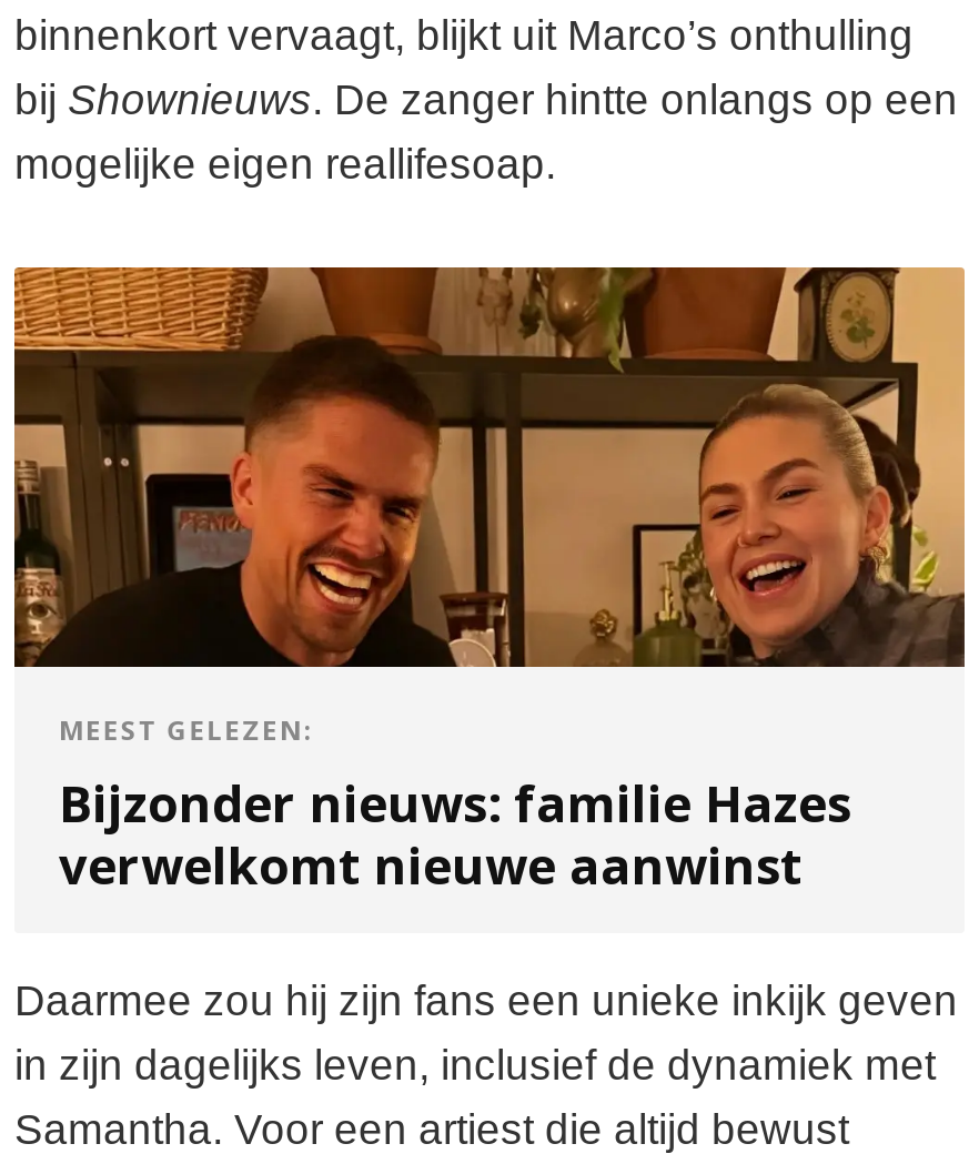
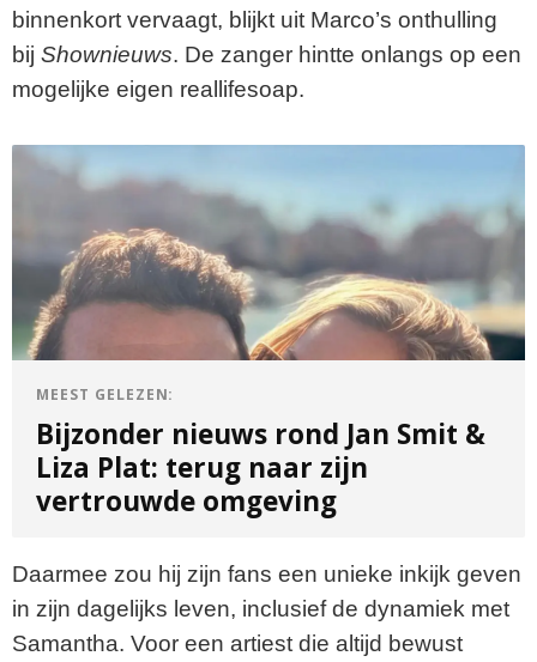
[12,264,967,668] [image] -> [11,144,526,362] [image]
[59,770,851,901] Bijzonder nieuws: familie Hazes | verwelkomt nieuwe aanwinst -> [36,416,485,520] Bijzonder nieuws rond Jan Smit & | Liza Plat: terug naar zijn | vertrouwde omgeving

